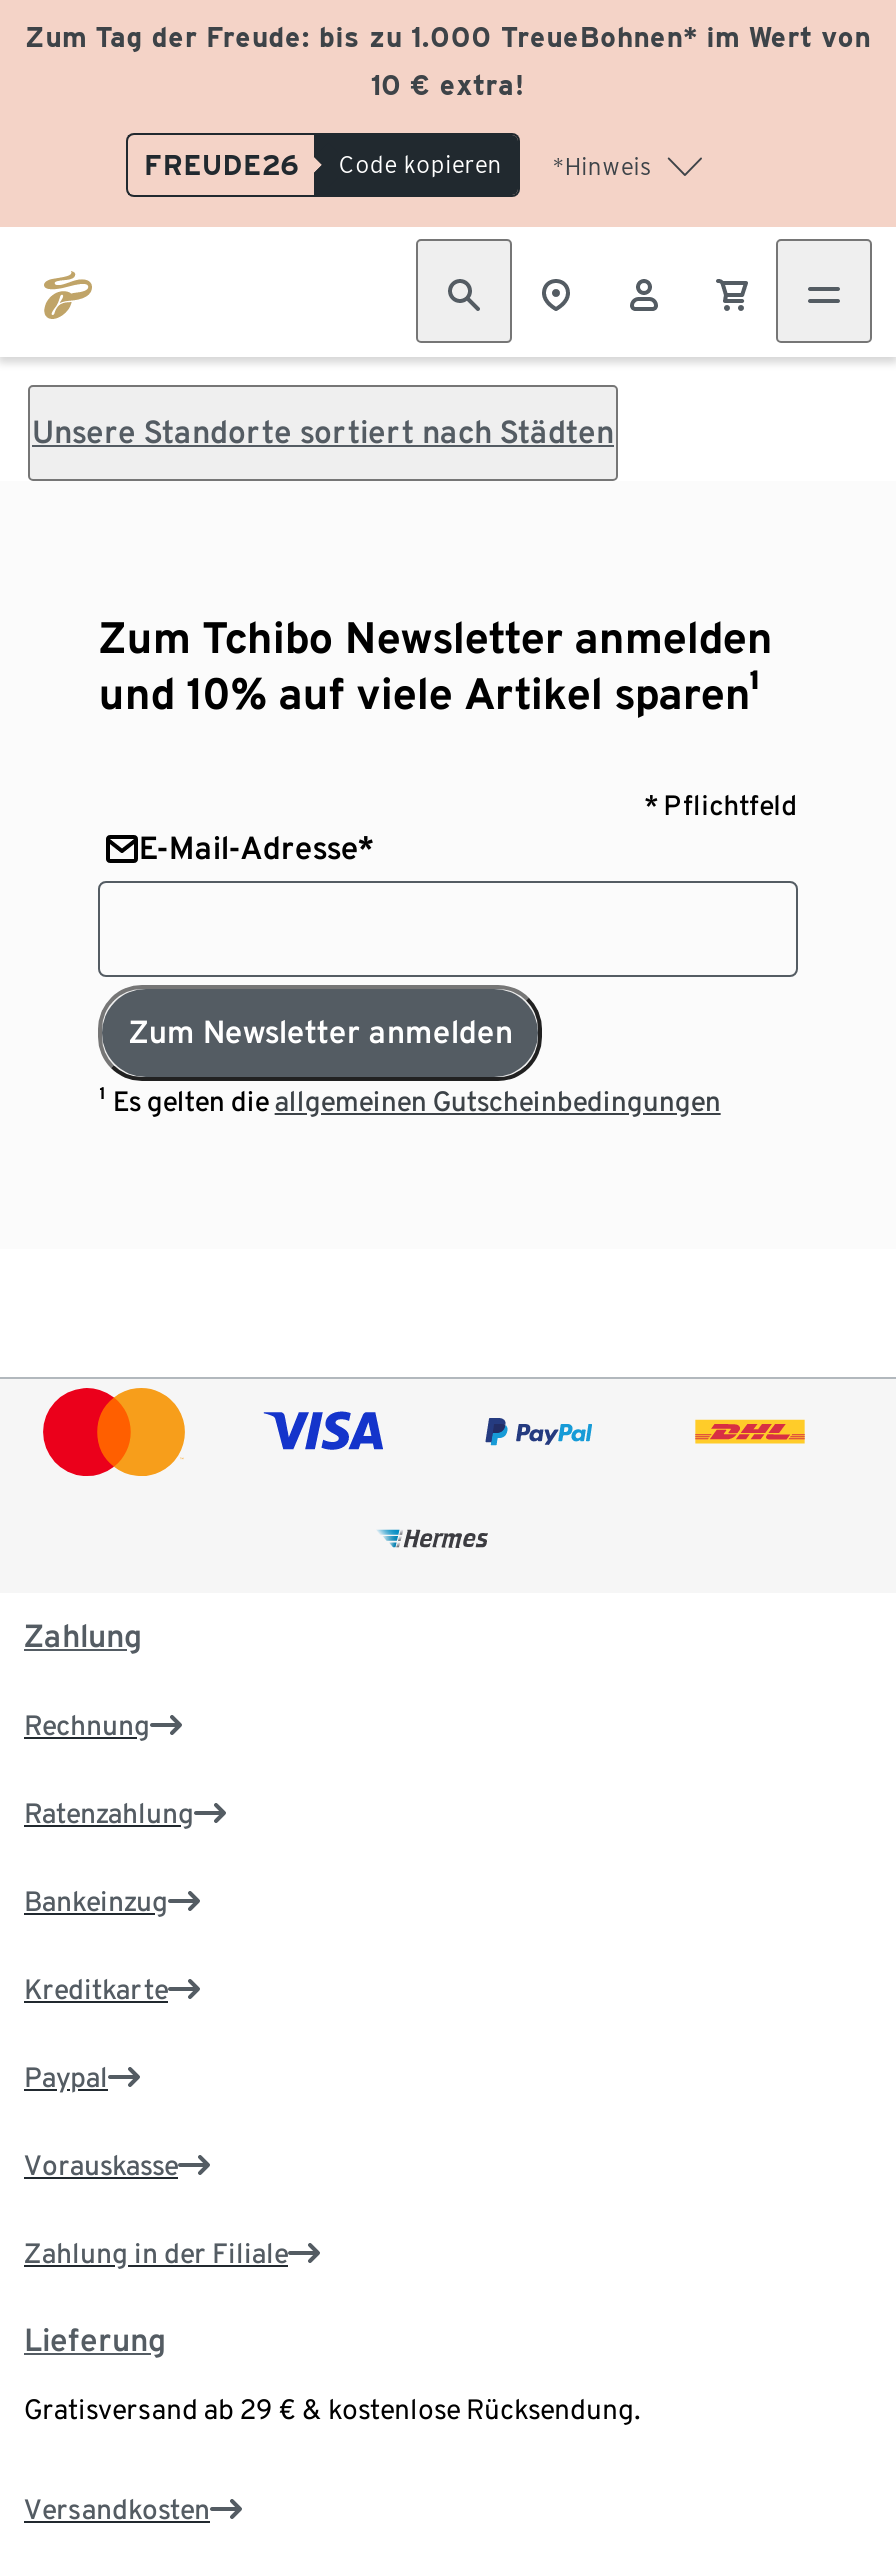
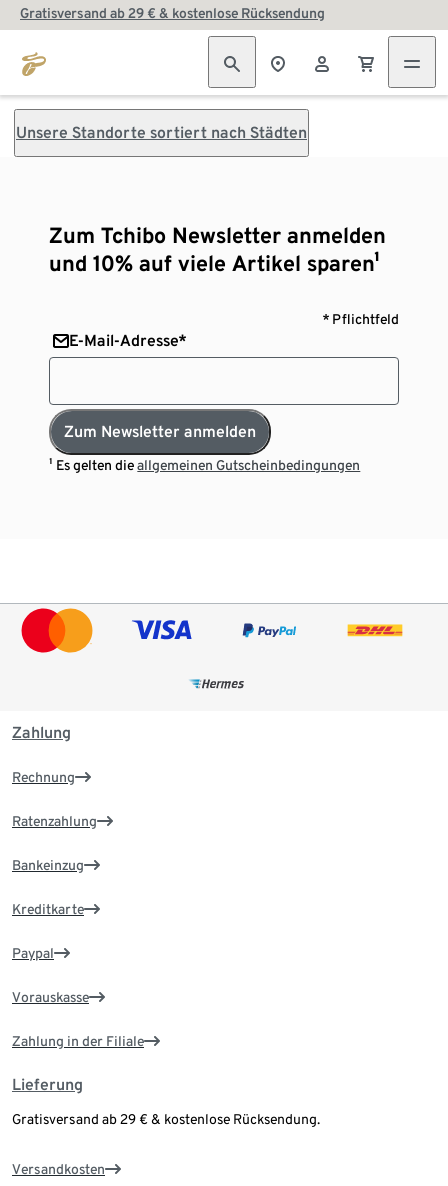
[25,21,871,181] Zum Tag der Freude: bis zu 1.000 TreueBohnen* im Wert von | 10 € extra! | FREUDE26 | Code kopieren | *Hinweis -> [20,5,325,21] Gratisversand ab 29 € & kostenlose Rücksendung

